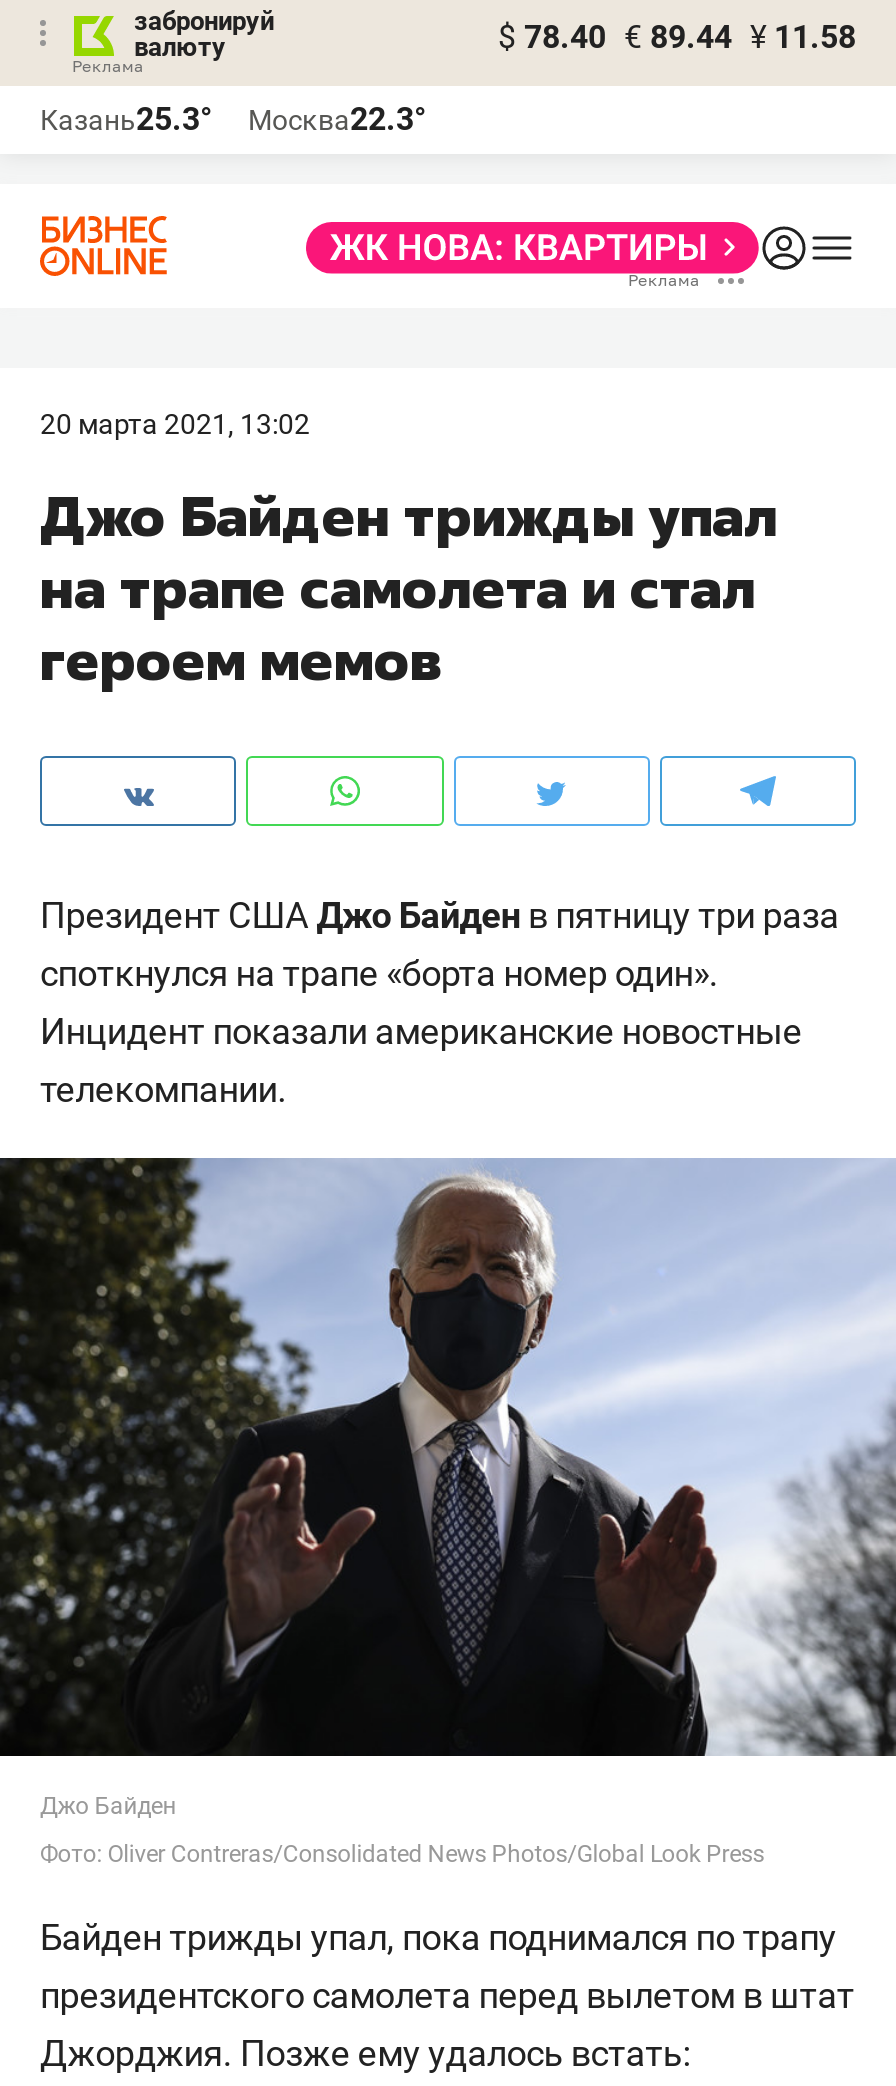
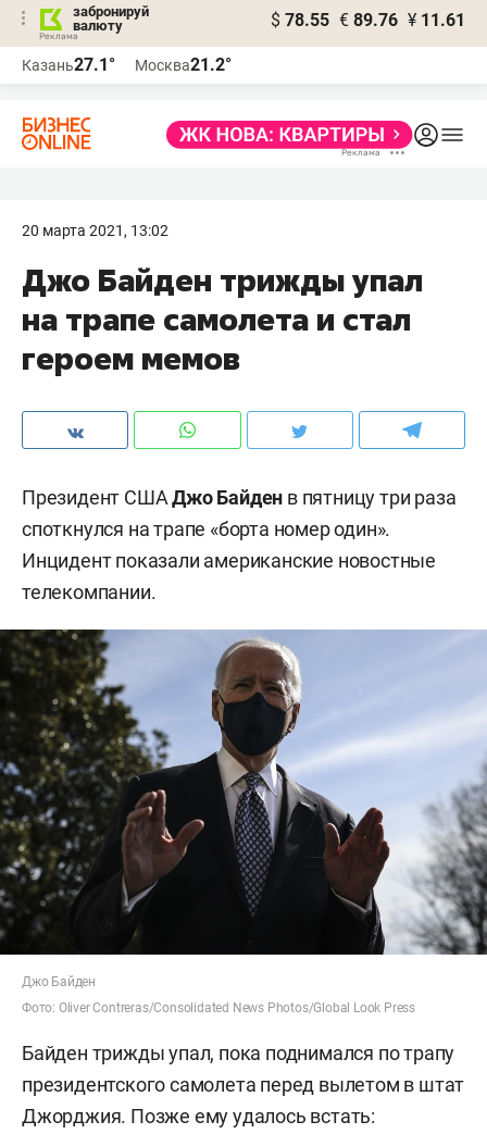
[498,18,856,56] $ 78.40 € 89.44 ¥ 11.58 -> [271,10,465,30] $ 78.55 € 89.76 ¥ 11.61
[40,100,212,138] Казань25.3° -> [22,54,115,75] Казань27.1°
[248,100,426,138] Москва22.3° -> [135,54,232,75] Москва21.2°

